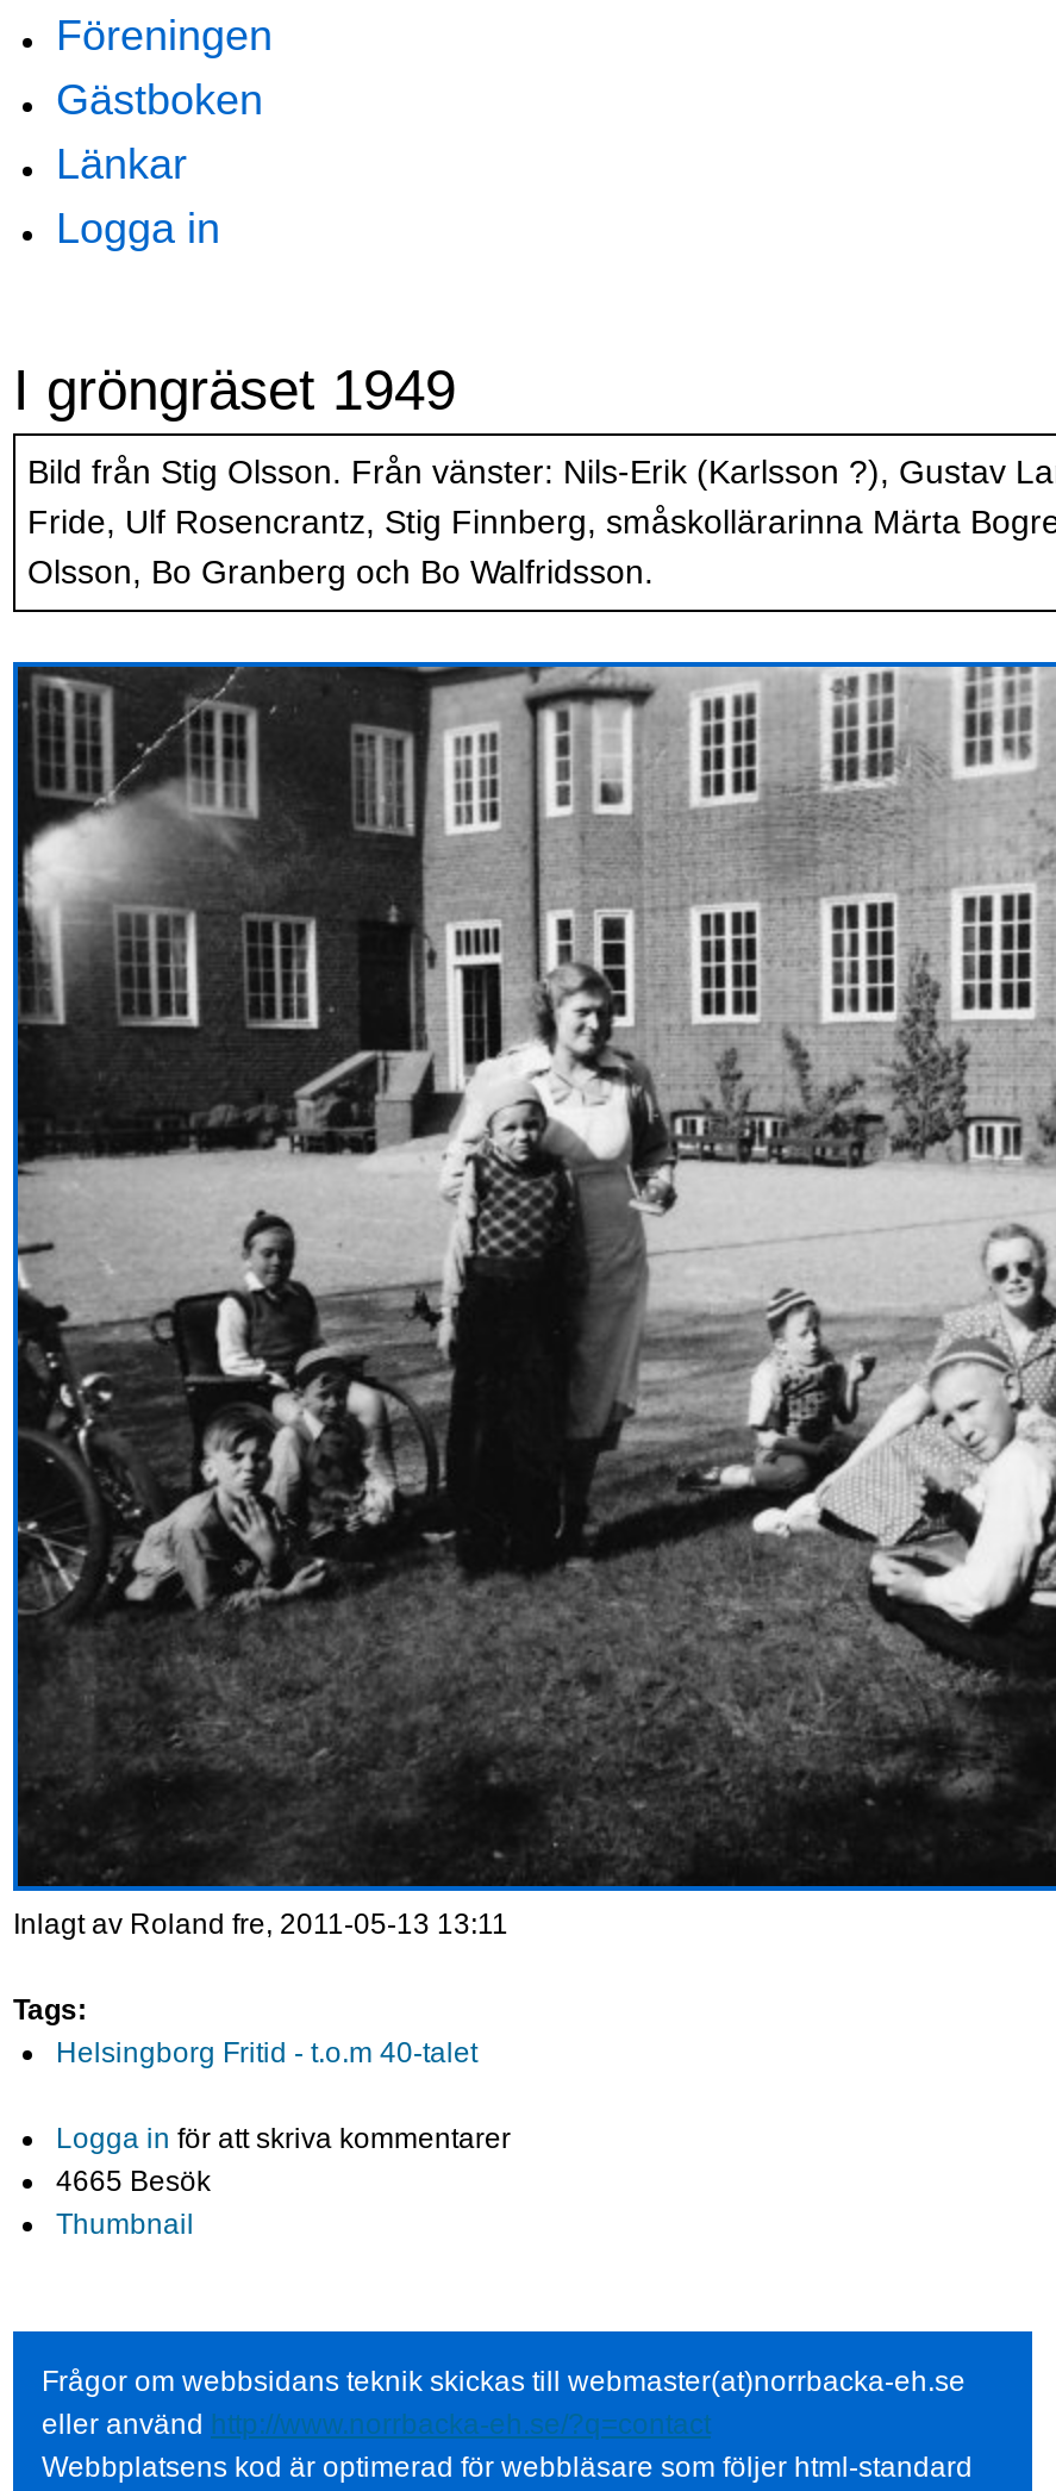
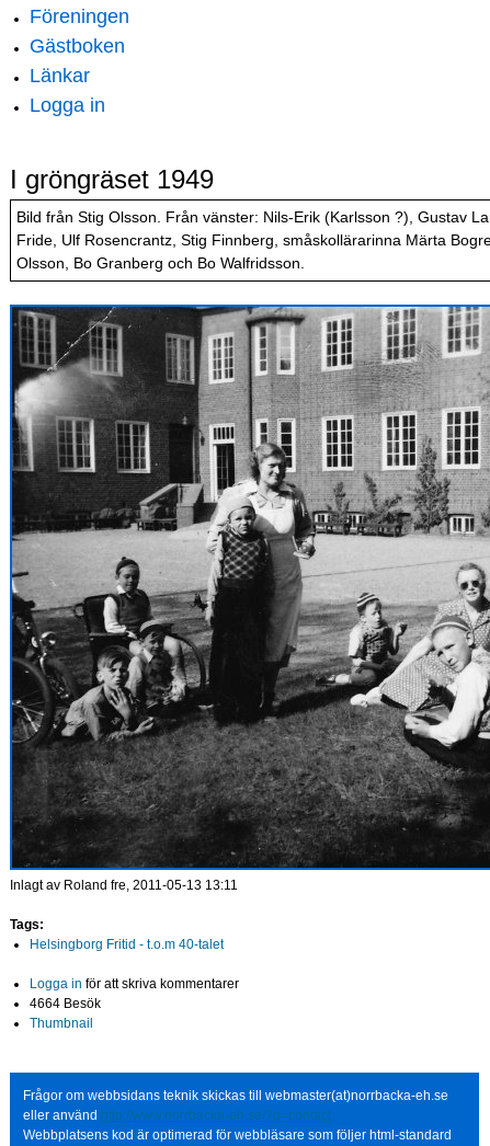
[56,2165,211,2198] 4665 Besök -> [30,996,101,1011] 4664 Besök

